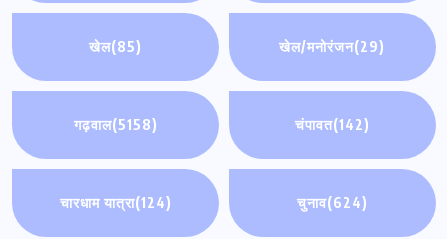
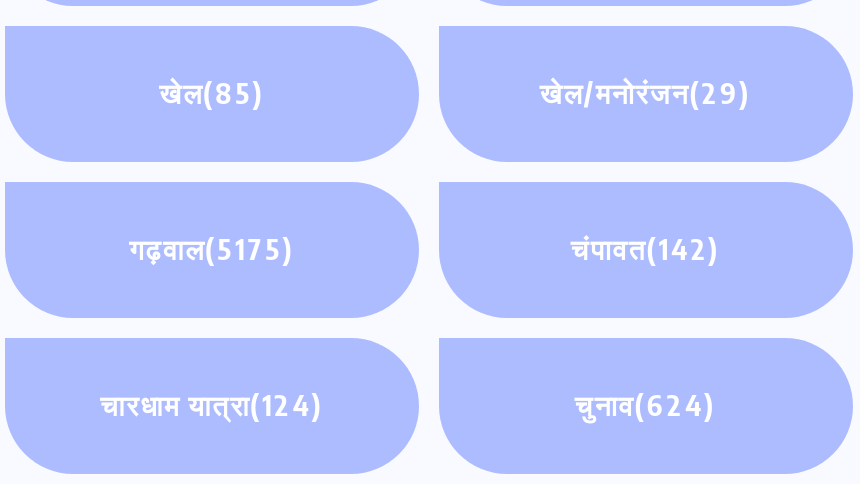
[74,116,158,133] गढ़वाल(5158) -> [129,232,295,266] गढ़वाल(5175)

